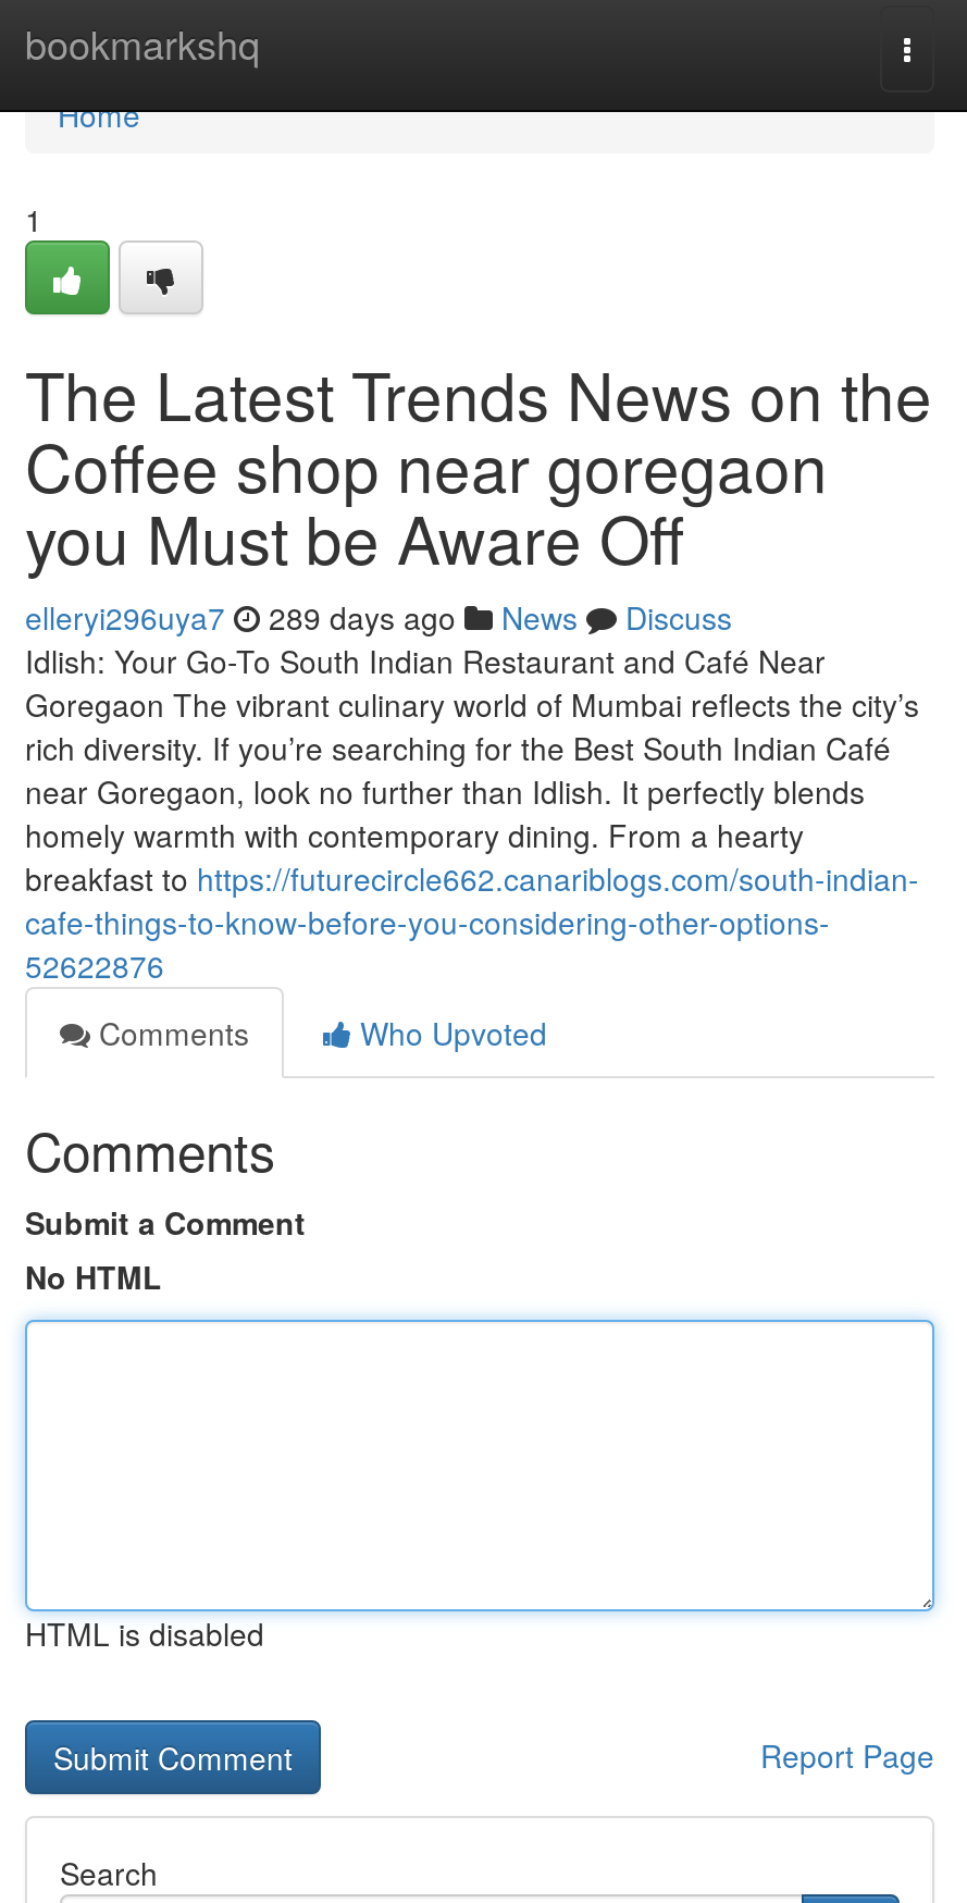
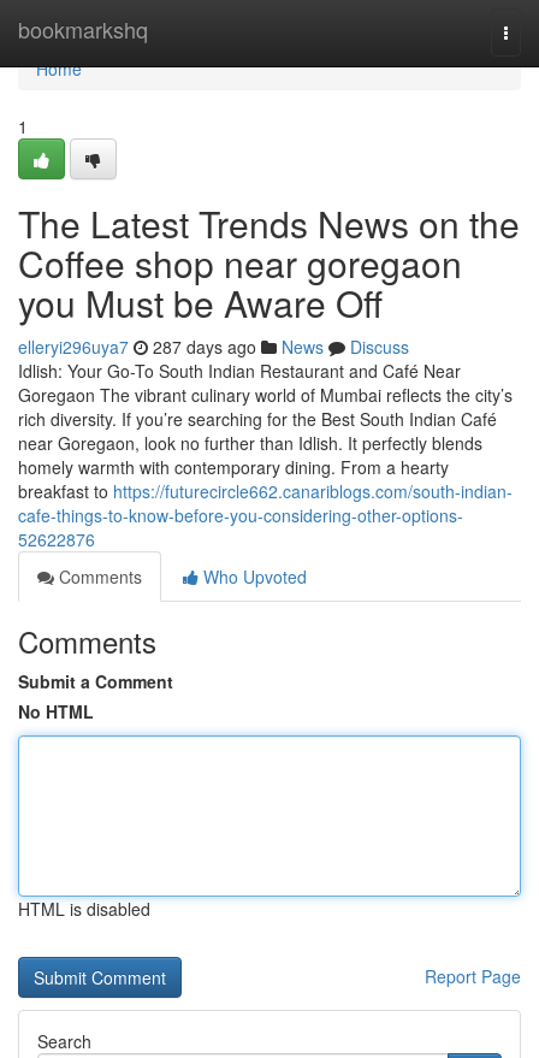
[25,595,732,639] elleryi296uya7 289 days ago News Discuss -> [18,335,409,359] elleryi296uya7 287 days ago News Discuss

